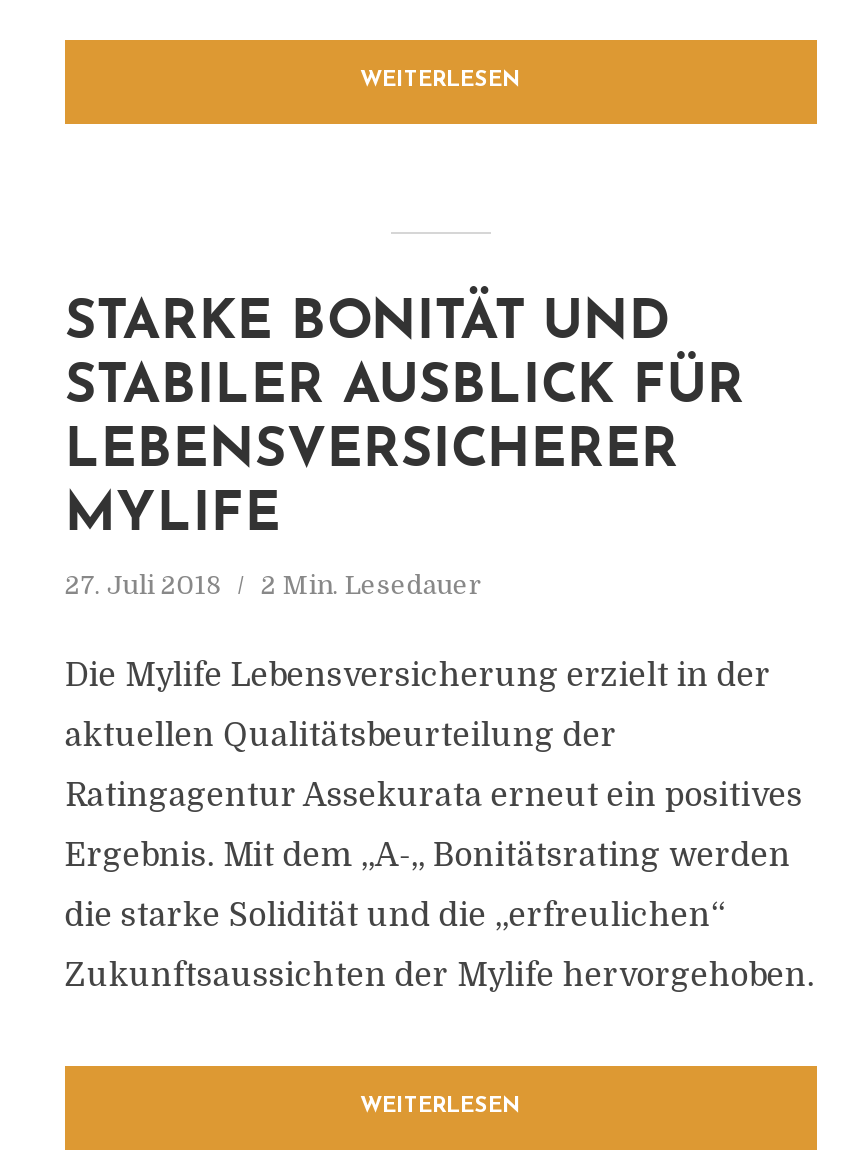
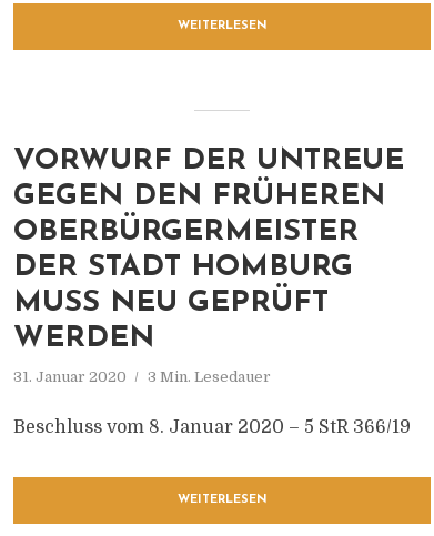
[65,298,815,994] STARKE BONITÄT UND | STABILER AUSBLICK FÜR | LEBENSVERSICHERER | MYLIFE | 27. Juli 2018 | 2 Min. Lesedauer | Die Mylife Lebensversicherung erzielt in der | aktuellen Qualitätsbeurteilung der | Ratingagentur Assekurata erneut ein positives | Ergebnis. Mit dem „A-„ Bonitätsrating werden | die starke Solidität und die „erfreulichen“ | Zukunftsaussichten der Mylife hervorgehoben. -> [13,146,410,437] VORWURF DER UNTREUE | GEGEN DEN FRÜHEREN | OBERBÜRGERMEISTER | DER STADT HOMBURG | MUSS NEU GEPRÜFT | WERDEN | 31. Januar 2020 | 3 Min. Lesedauer | Beschluss vom 8. Januar 2020 – 5 StR 366/19

